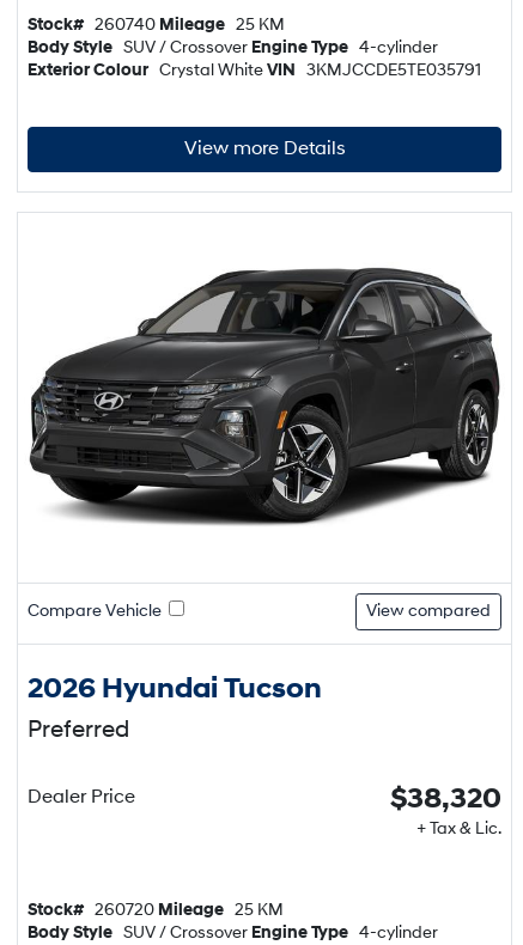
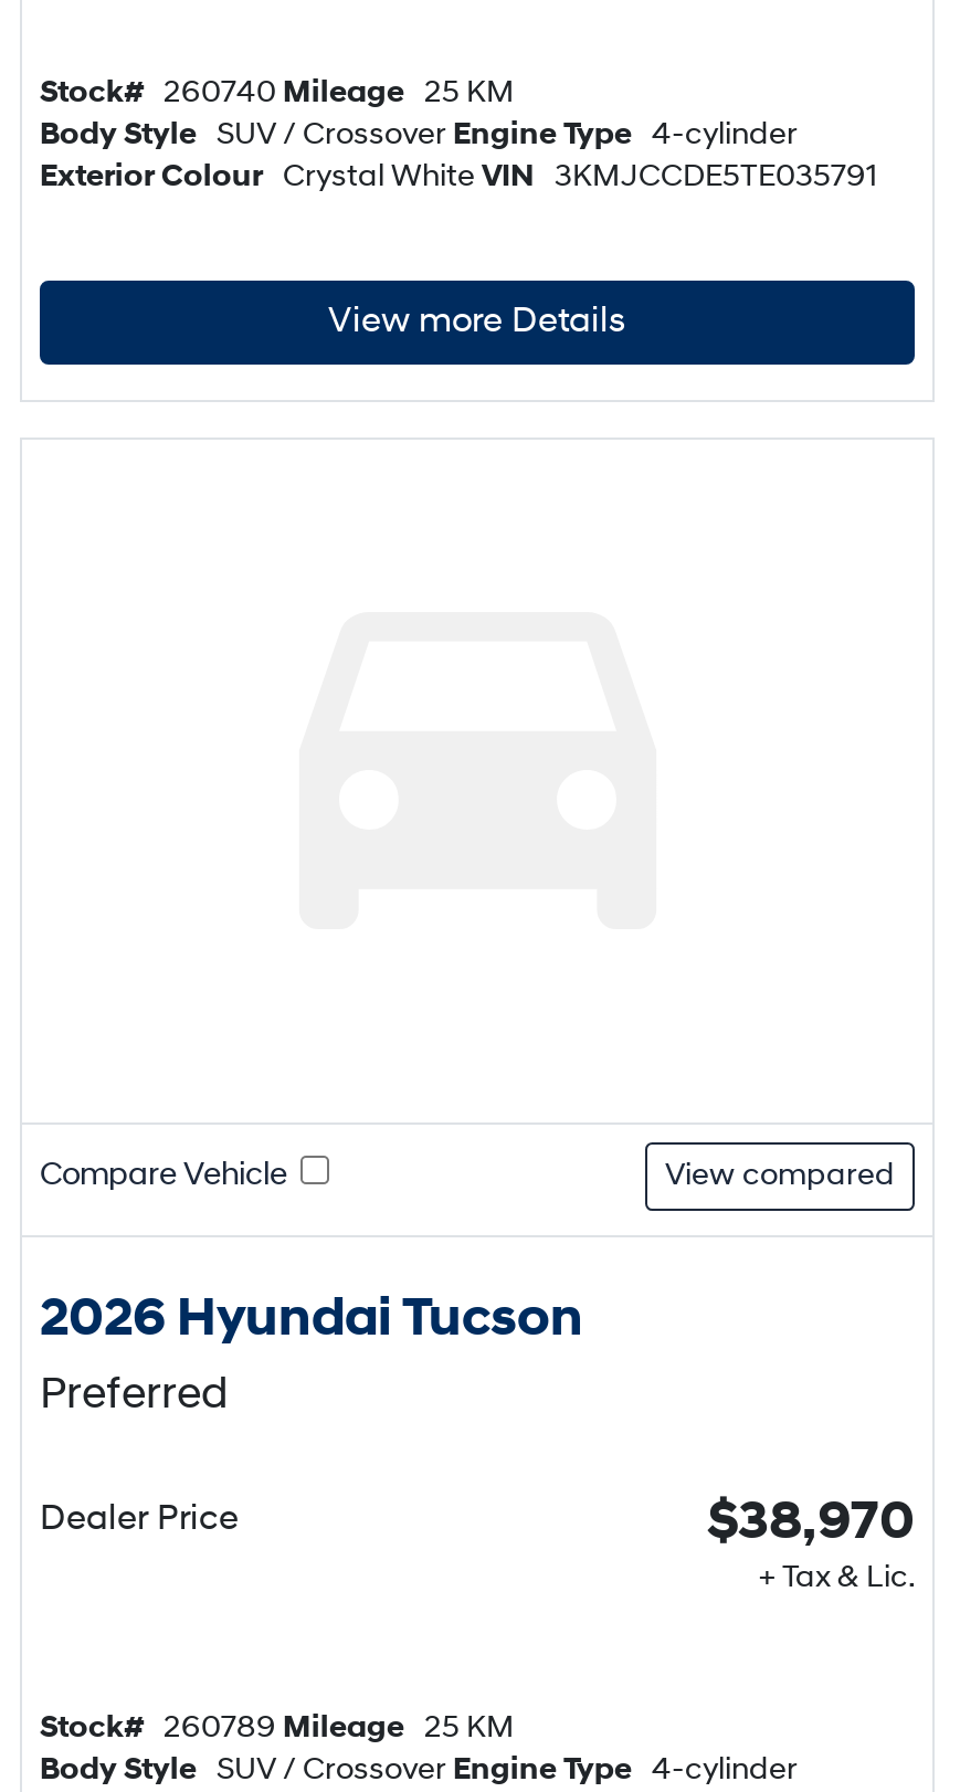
[29,267,501,526] [image] -> none
[390,786,501,814] $38,320 -> [707,1497,915,1550] $38,970
[28,902,287,920] Stock# 260720 Mileage 25 KM -> [40,1712,521,1745] Stock# 260789 Mileage 25 KM

